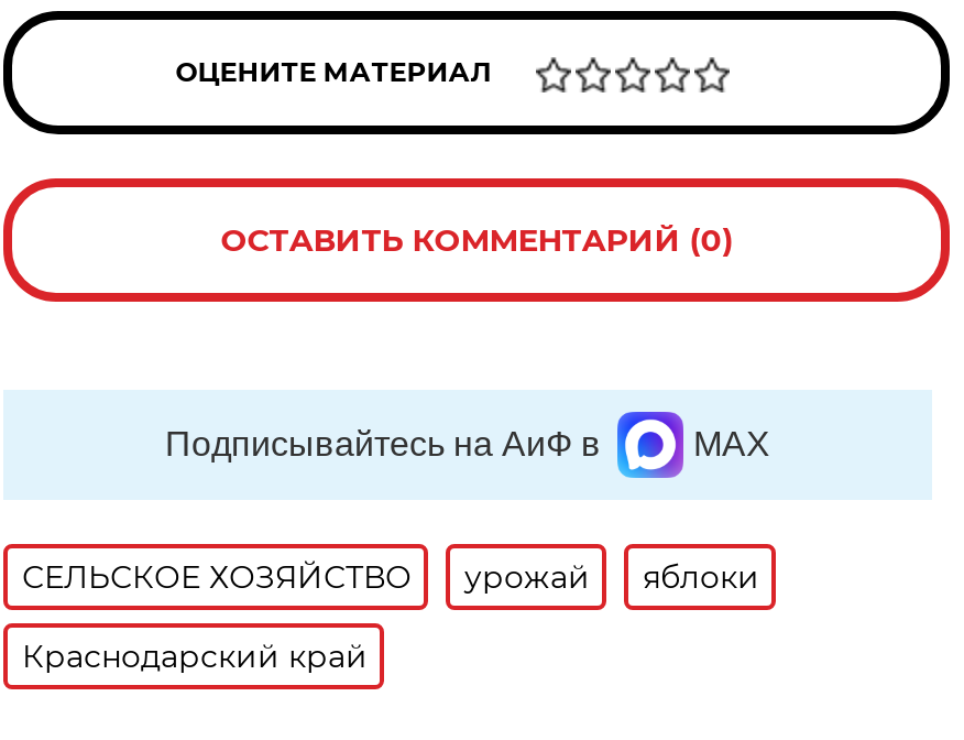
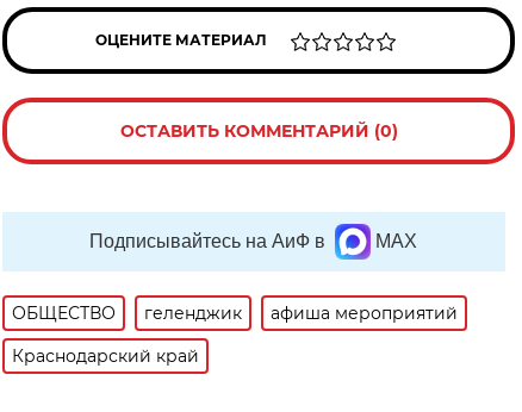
[22,557,759,597] СЕЛЬСКОЕ ХОЗЯЙСТВО | урожай | яблоки -> [12,302,458,324] ОБЩЕСТВО | геленджик | афиша мероприятий

